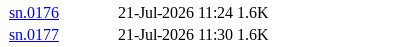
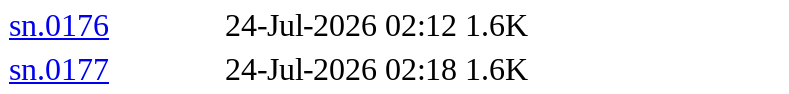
[118,4,269,21] 21-Jul-2026 11:24 1.6K -> [225,9,529,43] 24-Jul-2026 02:12 1.6K
[118,26,269,43] 21-Jul-2026 11:30 1.6K -> [225,53,529,87] 24-Jul-2026 02:18 1.6K

